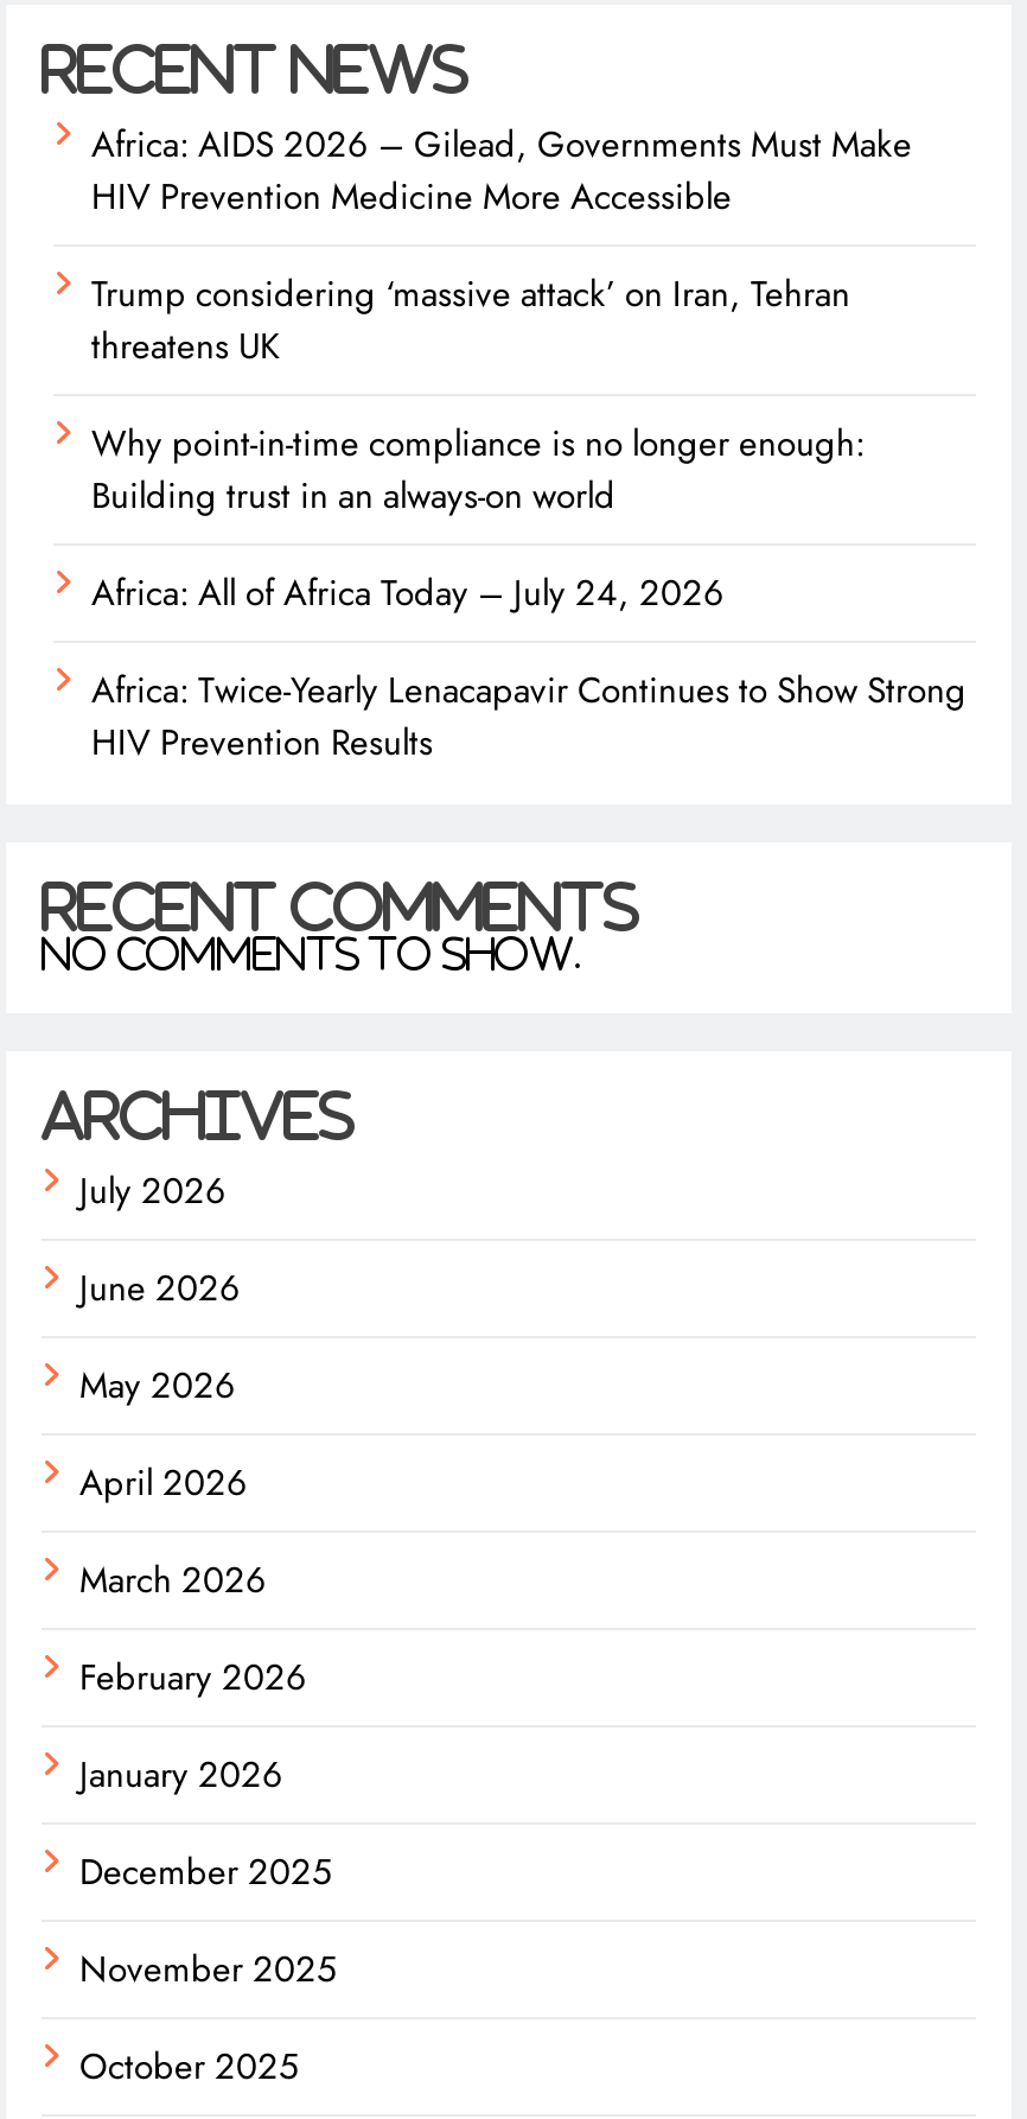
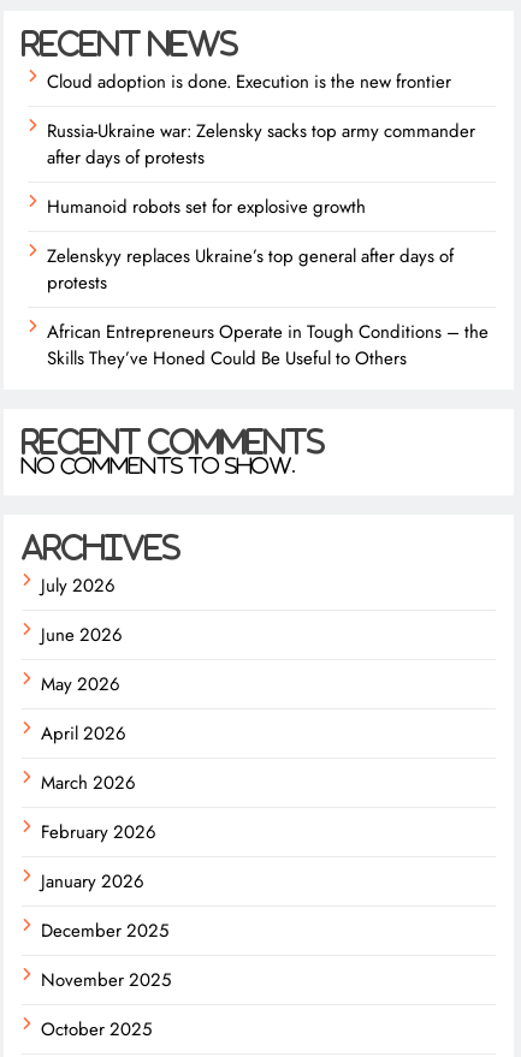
[91,119,912,223] Africa: AIDS 2026 – Gilead, Governments Must Make | HIV Prevention Medicine More Accessible -> [47,69,451,95] Cloud adoption is done. Execution is the new frontier
[91,268,850,373] Trump considering ‘massive attack’ on Iran, Tehran | threatens UK -> [47,118,475,171] Russia-Ukraine war: Zelensky sacks top army commander | after days of protests
[91,418,865,522] Why point-in-time compliance is no longer enough: | Building trust in an always-on world -> [47,194,366,220] Humanoid robots set for explosive growth
[91,567,725,619] Africa: All of Africa Today – July 24, 2026 -> [47,243,454,296] Zelenskyy replaces Ukraine’s top general after days of | protests
[91,664,967,769] Africa: Twice-Yearly Lenacapavir Continues to Show Strong | HIV Prevention Results -> [47,319,489,372] African Entrepreneurs Operate in Tough Conditions – the | Skills They’ve Honed Could Be Useful to Others

